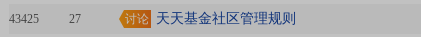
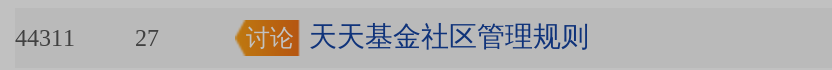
[9,12,39,26] 43425 -> [15,24,75,52] 44311

